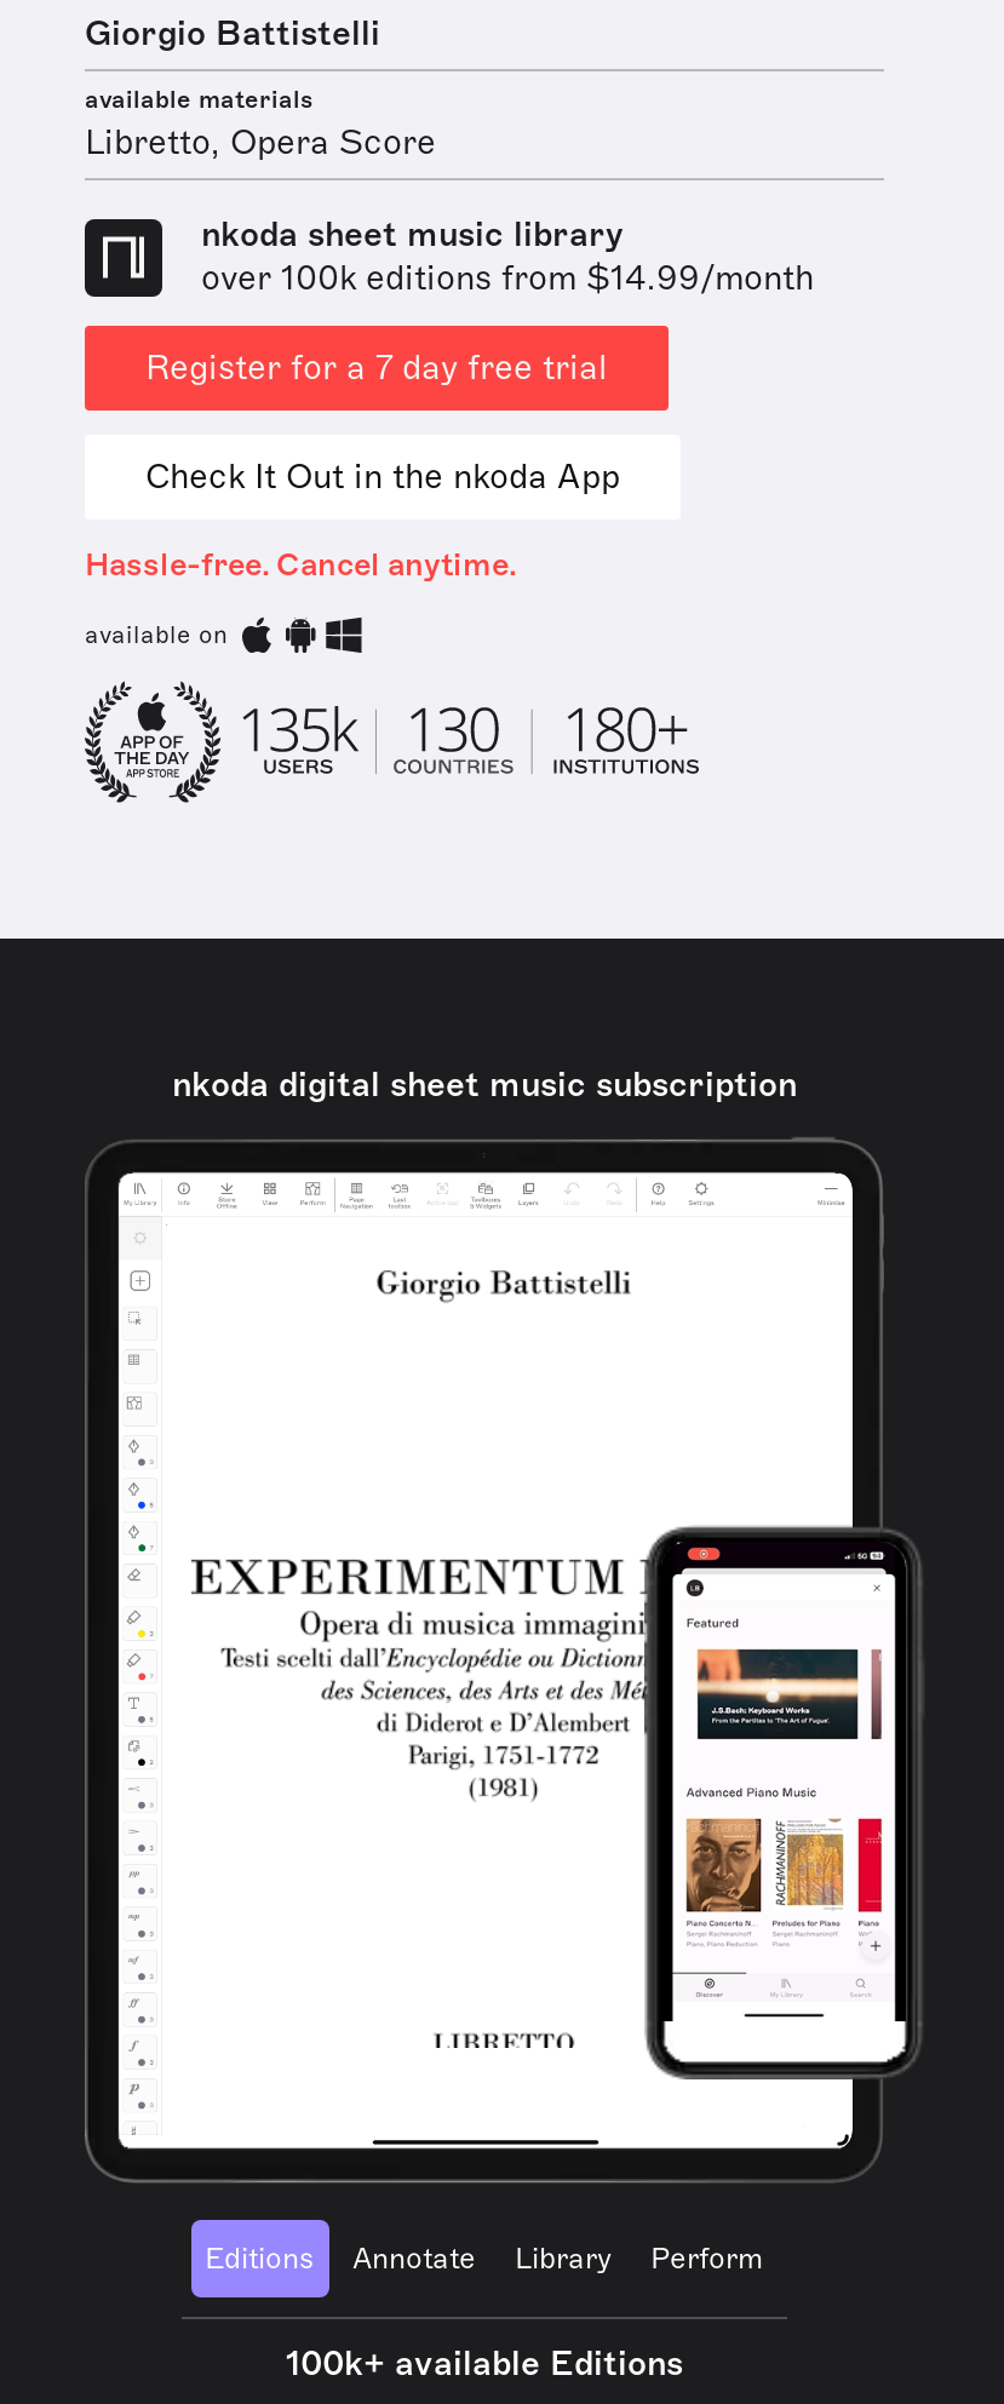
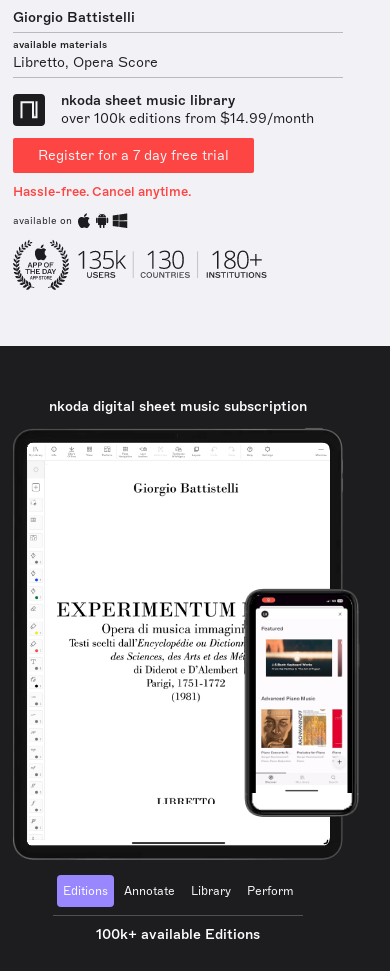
[145,457,620,498] Check It Out in the nkoda App -> none

